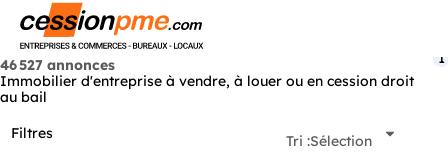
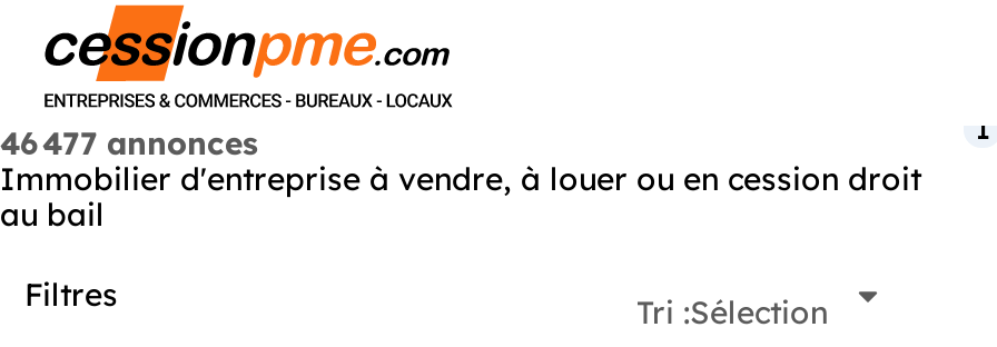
[0,56,115,74] 46 527 annonces -> [0,123,258,163] 46 477 annonces

